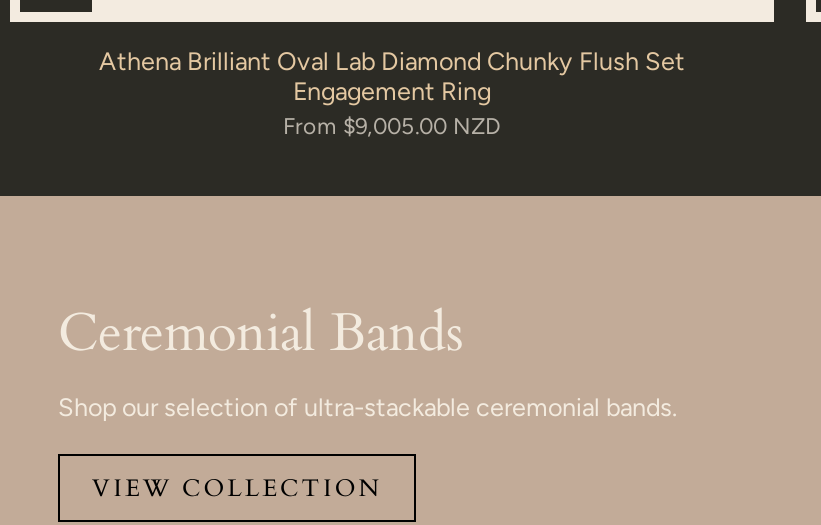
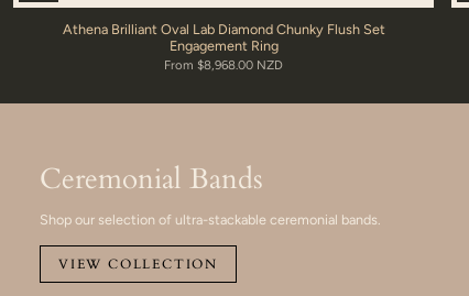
[283,113,501,141] From $9,005.00 NZD -> [164,58,283,73] From $8,968.00 NZD

